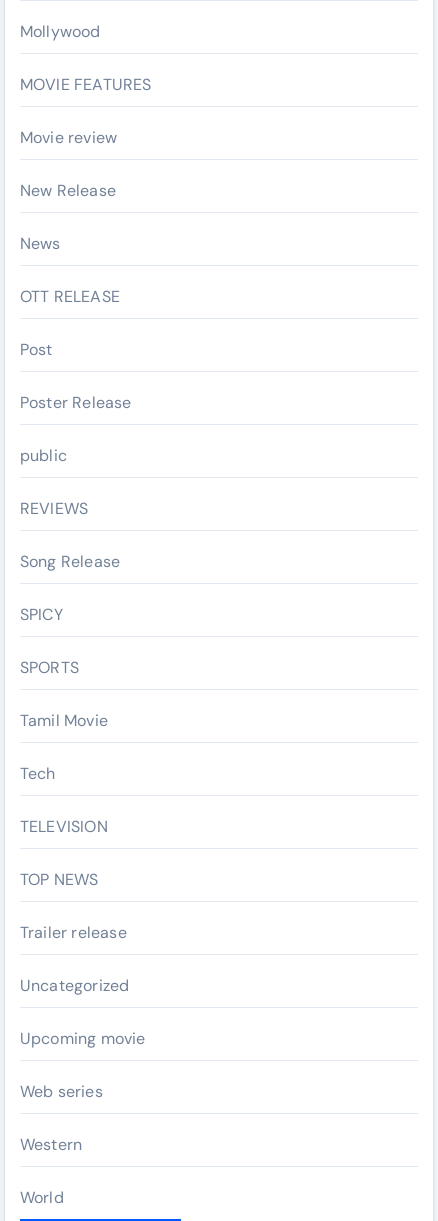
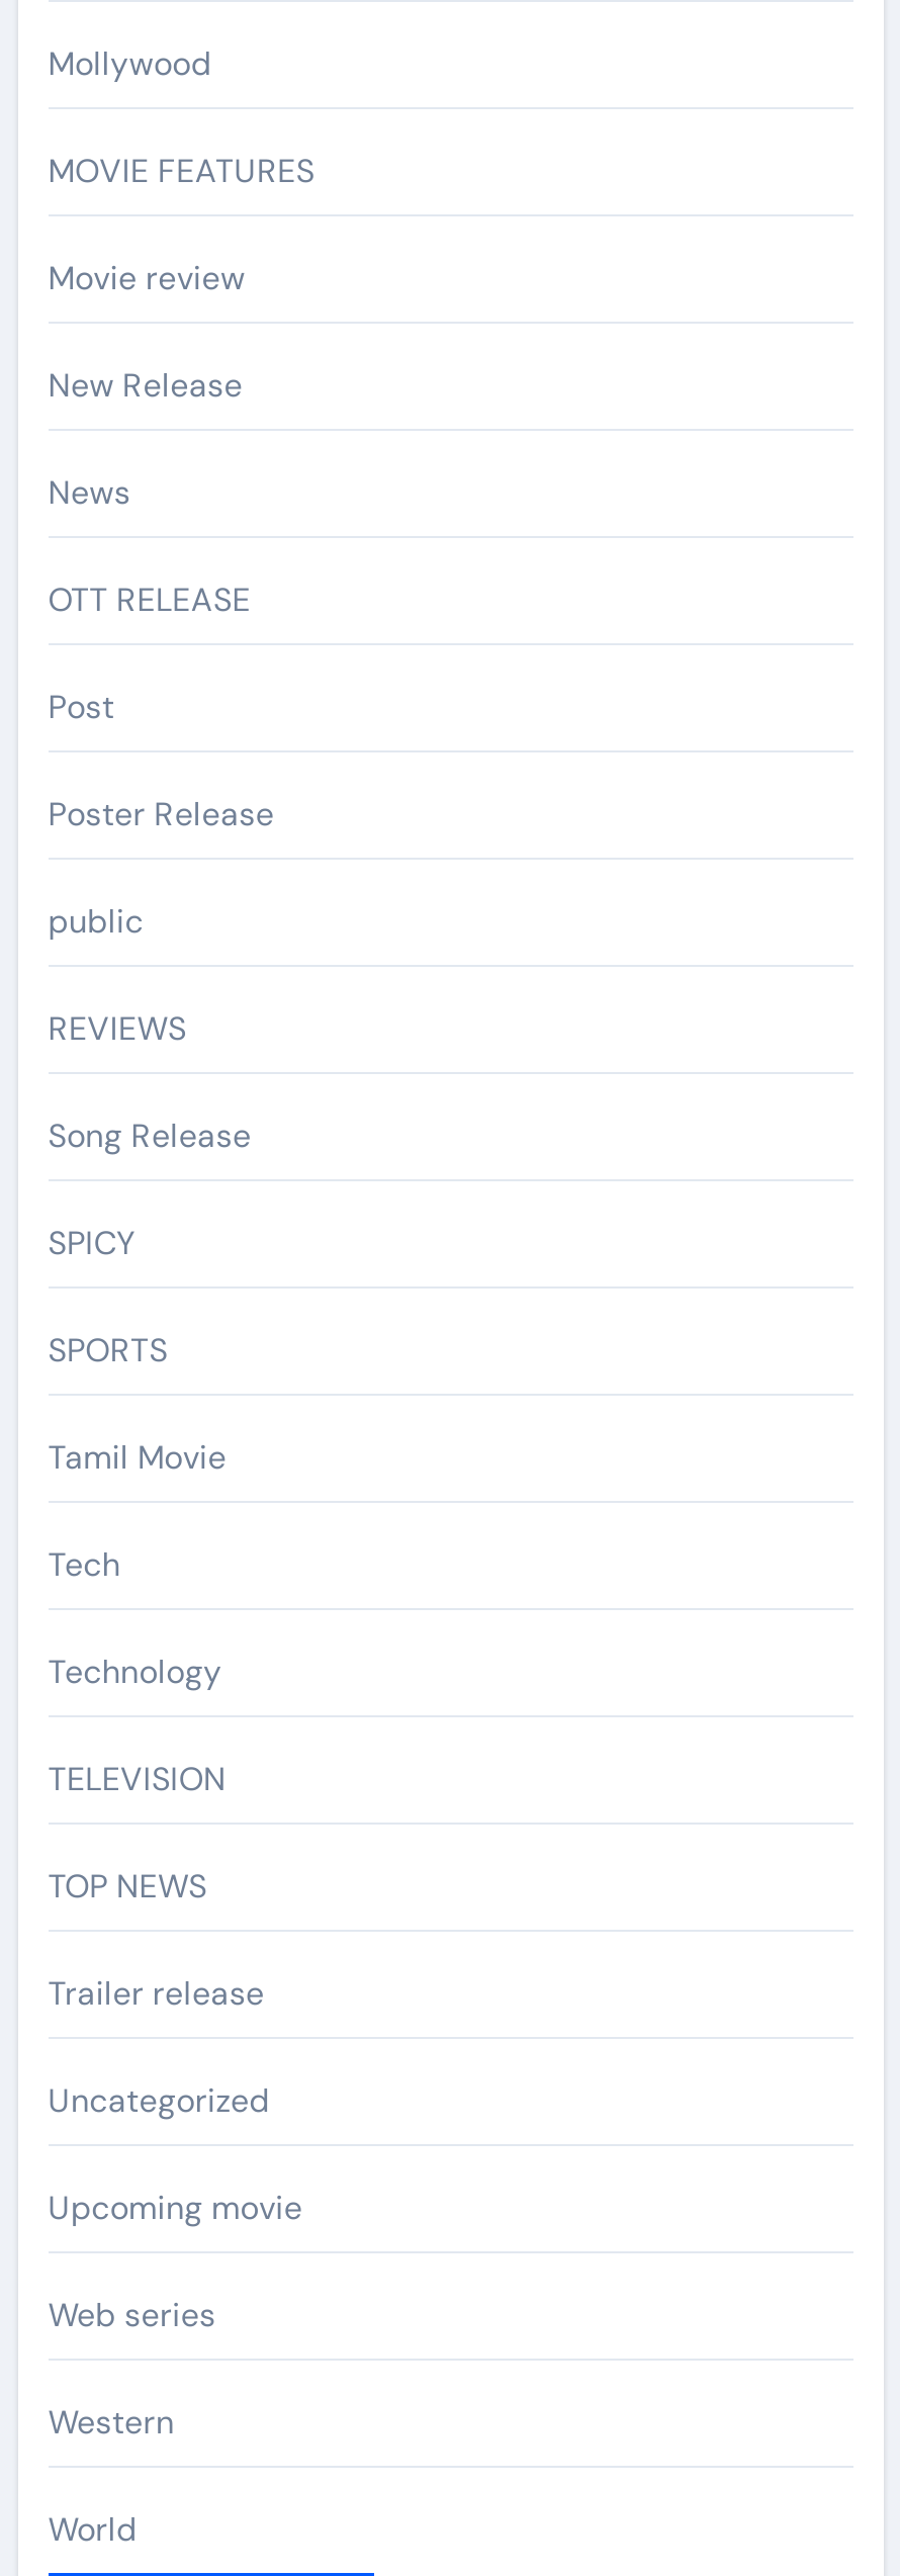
none -> [48,1651,222,1693] Technology

